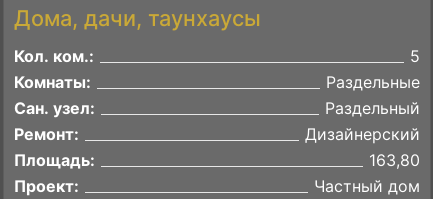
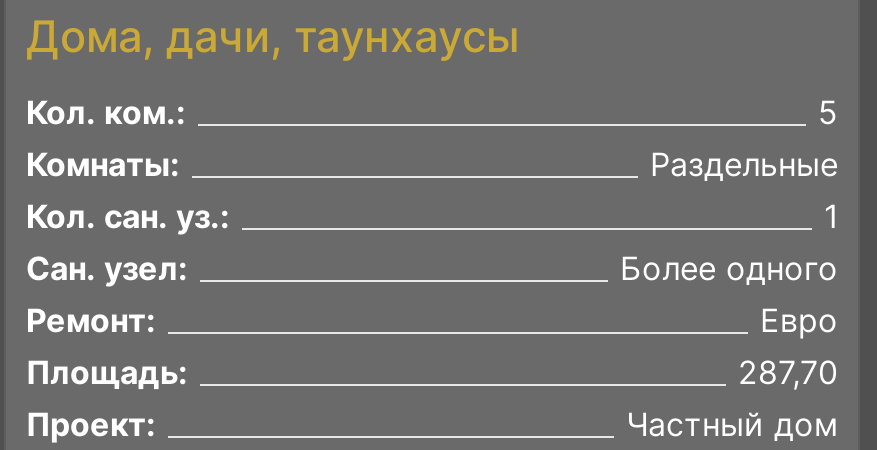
none -> [26,195,838,235] Кол. сан. уз.: | 1
[325,97,420,117] Раздельный -> [620,247,838,287] Более одного
[305,123,420,143] Дизайнерский -> [760,299,838,339] Евро
[369,149,420,169] 163,80 -> [738,351,838,391] 287,70

